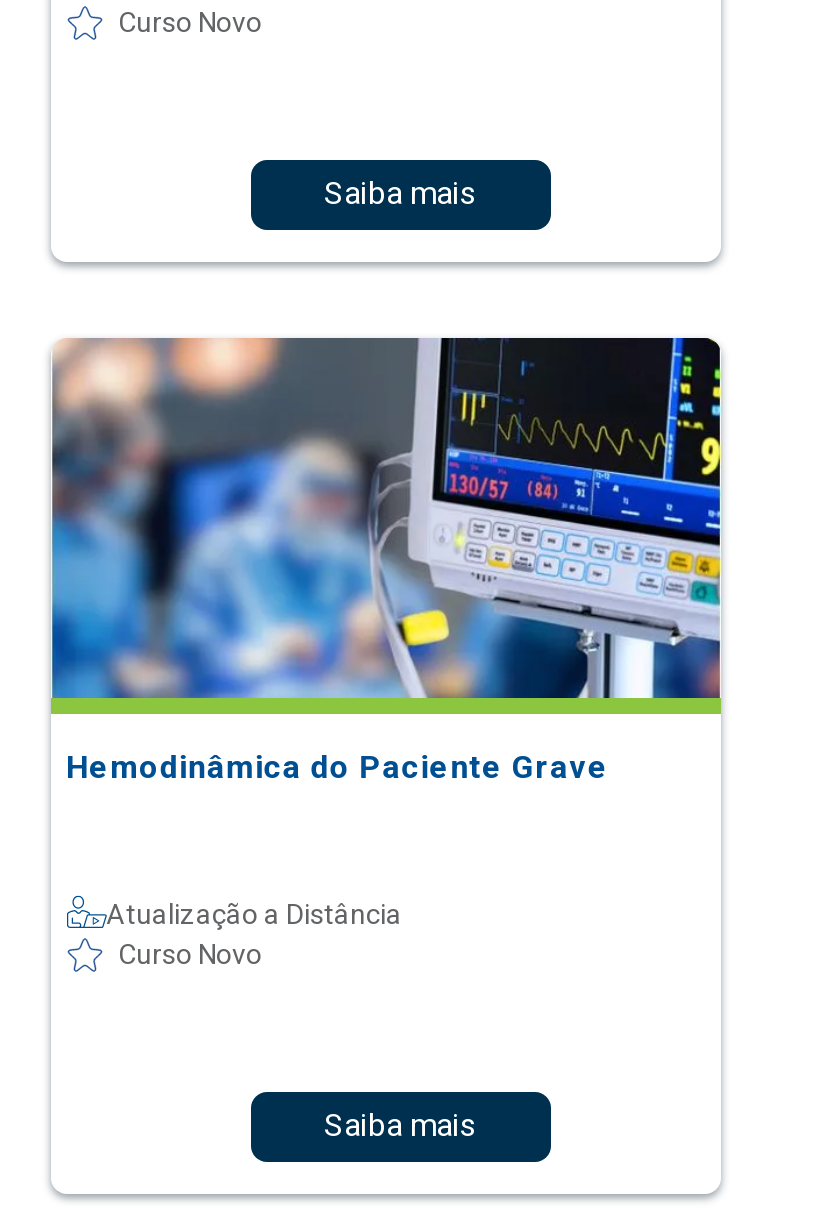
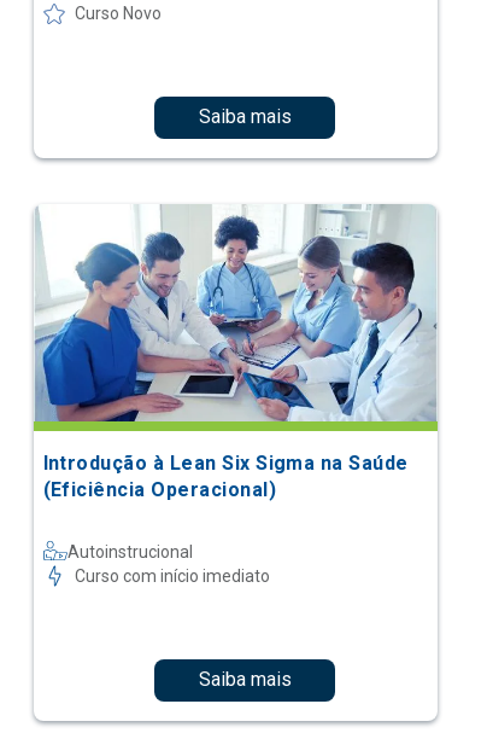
[49,336,723,786] [image] | Hemodinâmica do Paciente Grave -> [34,204,438,501] [image] | Introdução à Lean Six Sigma na Saúde | (Eficiência Operacional)
[106,898,402,970] Atualização a Distância | Curso Novo -> [67,542,269,585] Autoinstrucional | Curso com início imediato

